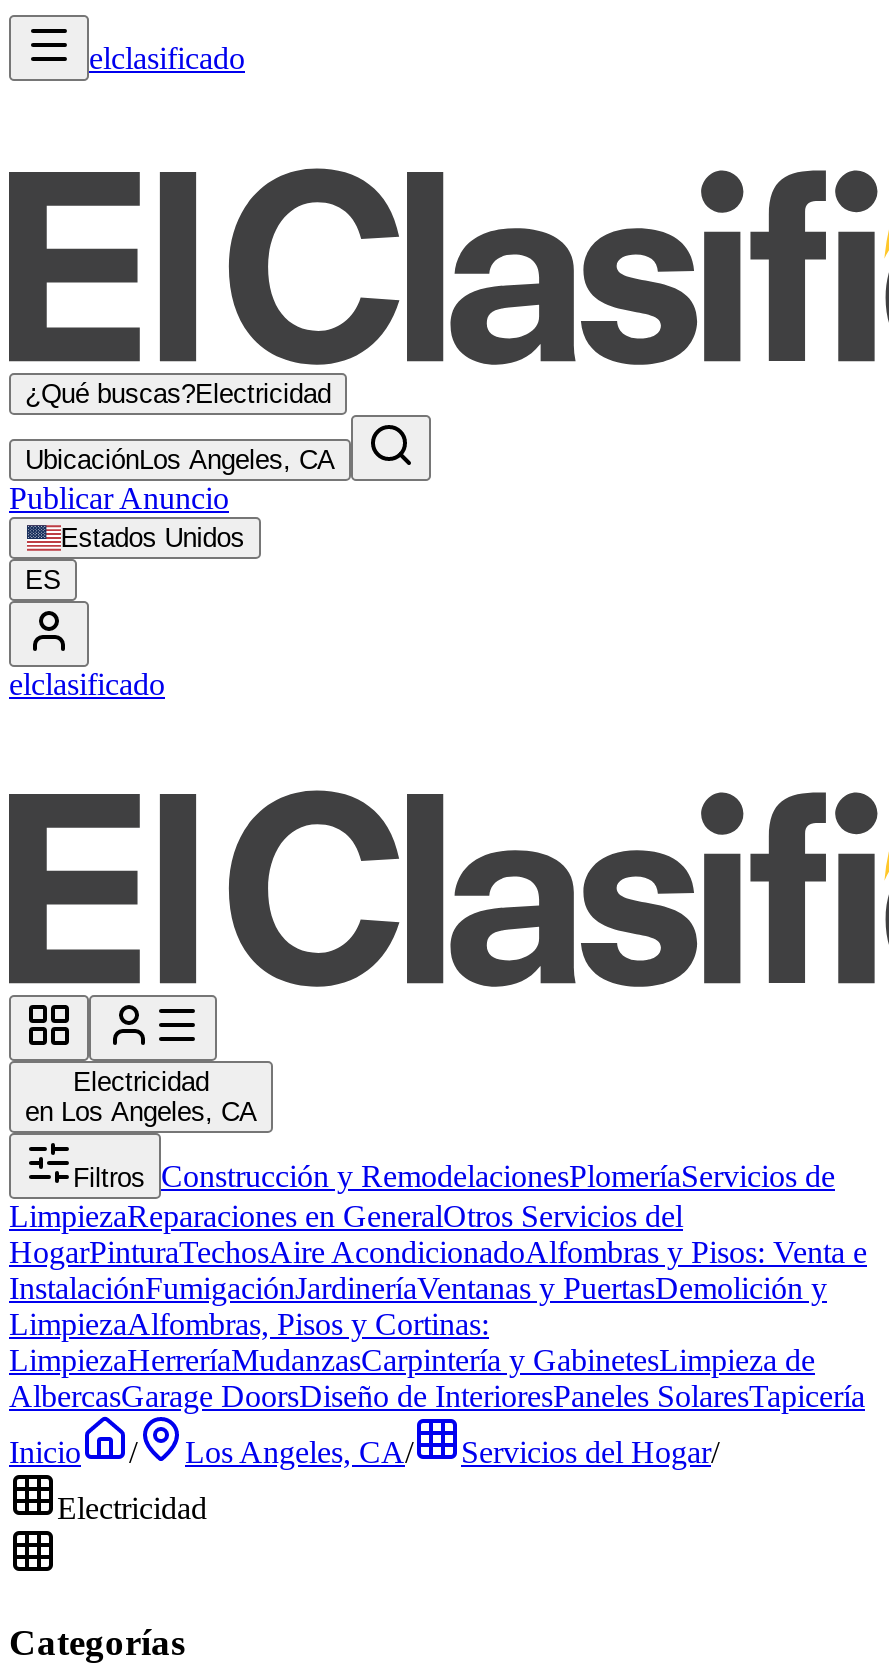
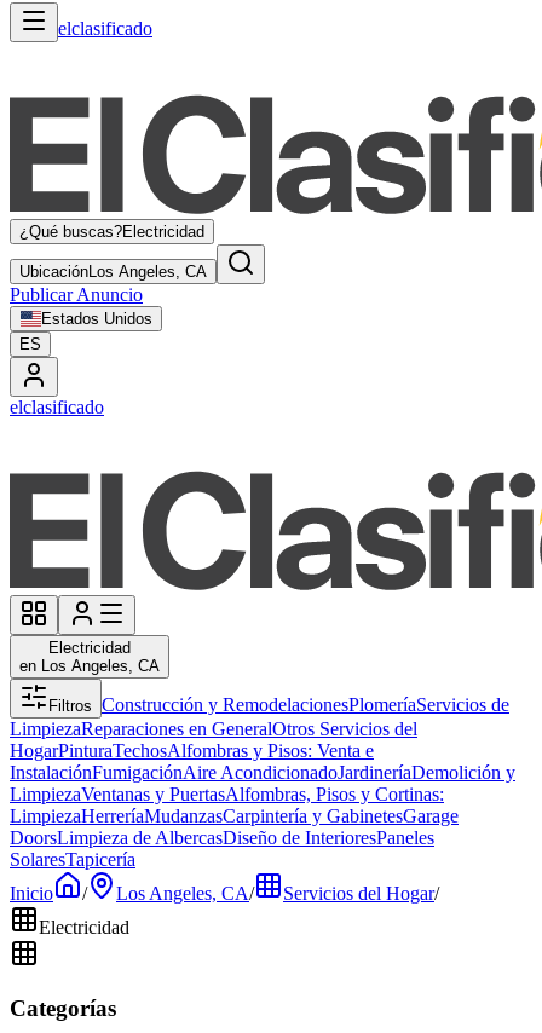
[9,1235,867,1413] HogarPinturaTechosAire AcondicionadoAlfombras y Pisos: Venta e | InstalaciónFumigaciónJardineríaVentanas y PuertasDemolición y | LimpiezaAlfombras, Pisos y Cortinas: | LimpiezaHerreríaMudanzasCarpintería y GabinetesLimpieza de | AlbercasGarage DoorsDiseño de InterioresPaneles SolaresTapicería -> [10,740,515,870] HogarPinturaTechosAlfombras y Pisos: Venta e | InstalaciónFumigaciónAire AcondicionadoJardineríaDemolición y | LimpiezaVentanas y PuertasAlfombras, Pisos y Cortinas: | LimpiezaHerreríaMudanzasCarpintería y GabinetesGarage | DoorsLimpieza de AlbercasDiseño de InterioresPaneles | SolaresTapicería

